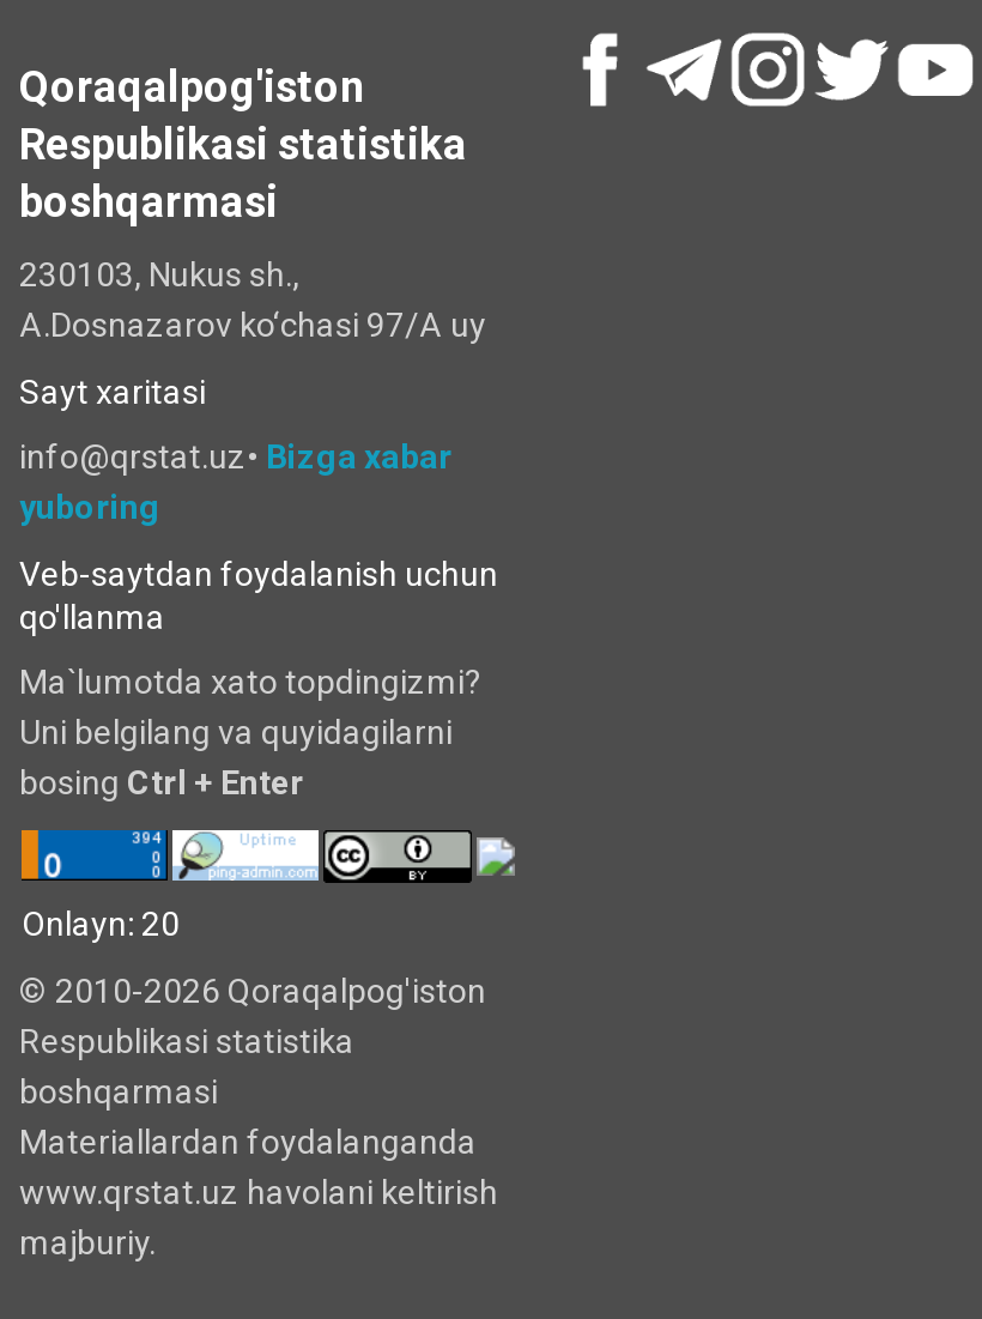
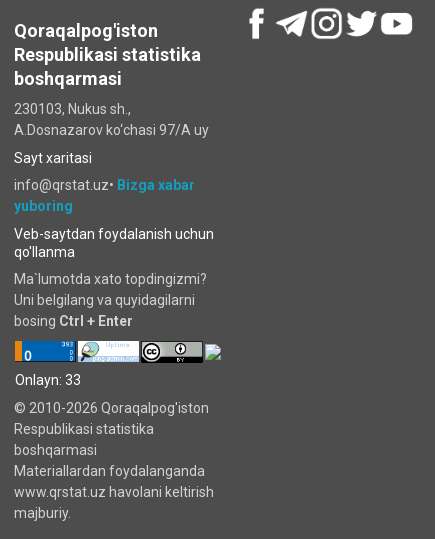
[22,905,180,943] Onlayn: 20 -> [15,372,81,388] Onlayn: 33

